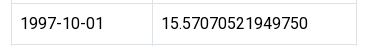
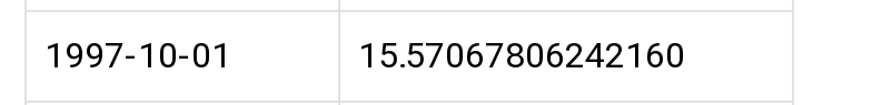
[161,14,308,33] 15.57070521949750 -> [358,34,685,76] 15.57067806242160

